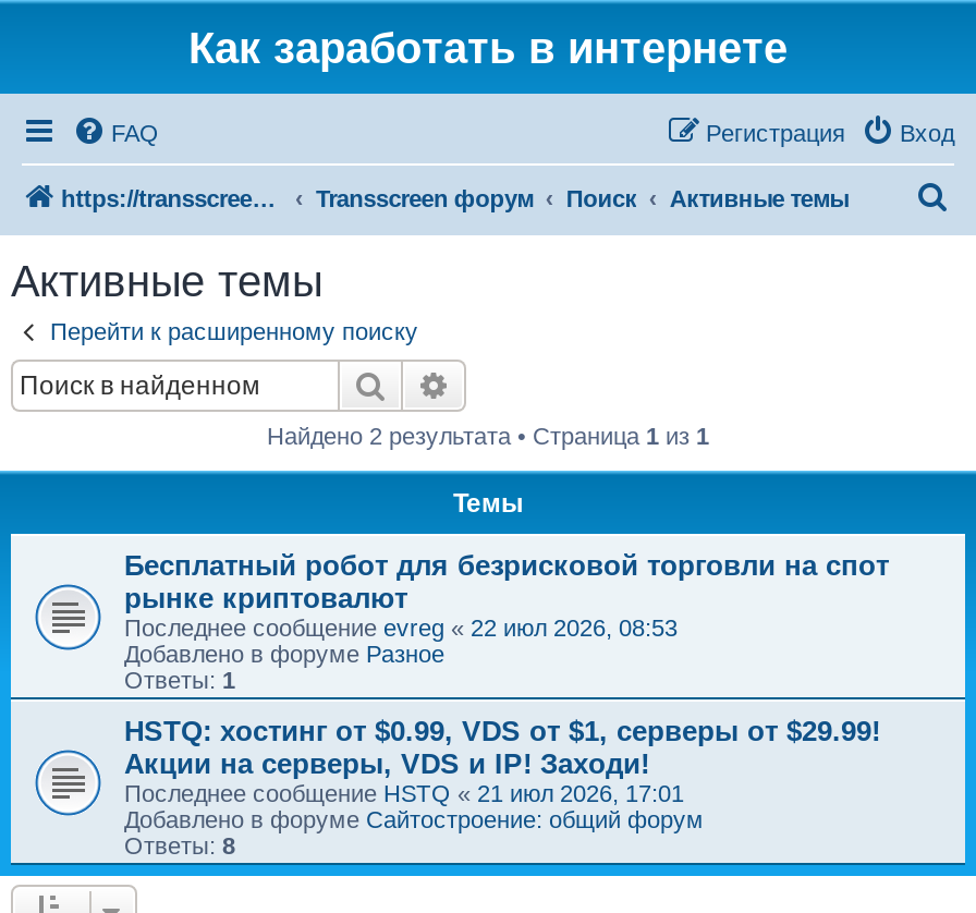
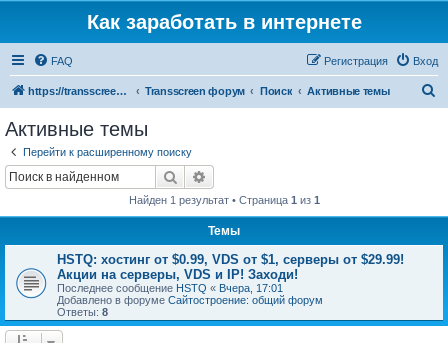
[267,422,709,448] Найдено 2 результата • Страница 1 из 1 -> [128,193,319,205] Найден 1 результат • Страница 1 из 1
[124,548,889,692] Бесплатный робот для безрисковой торговли на спот | рынке криптовалют | Последнее сообщение evreg «22 июл 2026, 08:53 | Добавлено в форуме Разное | Ответы: 1 -> none
[124,779,684,805] Последнее сообщение HSTQ «21 июл 2026, 17:01 -> [57,281,283,293] Последнее сообщение HSTQ «Вчера, 17:01

